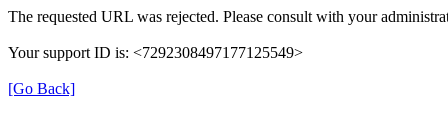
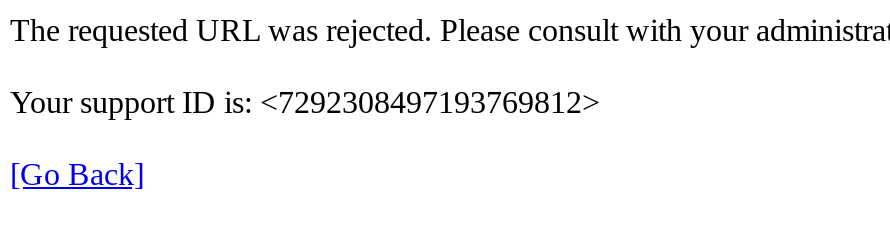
[8,44,303,61] Your support ID is: <7292308497177125549> -> [10,85,600,119] Your support ID is: <7292308497193769812>

